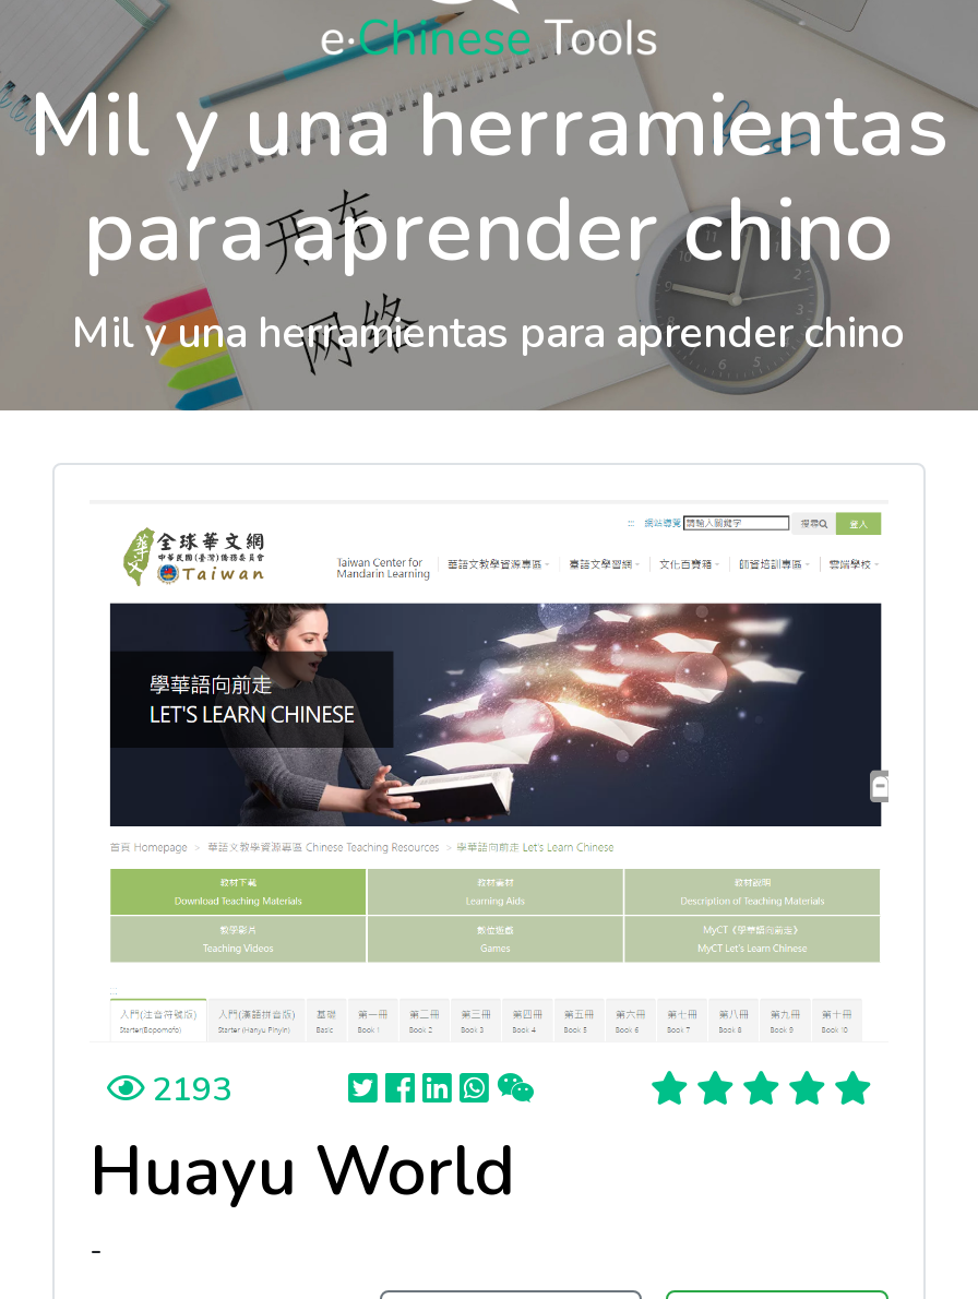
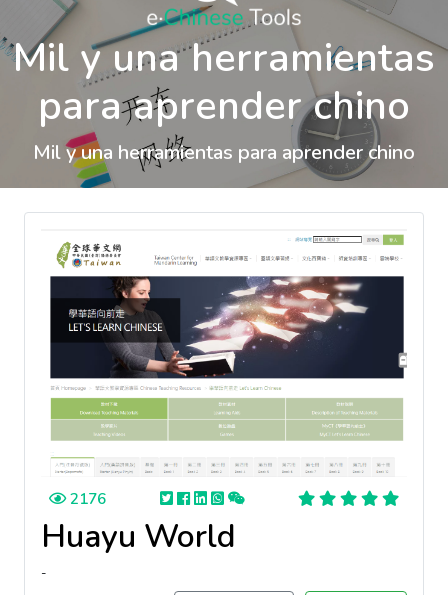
[153,1066,231,1112] 2193 -> [70,488,106,509] 2176

